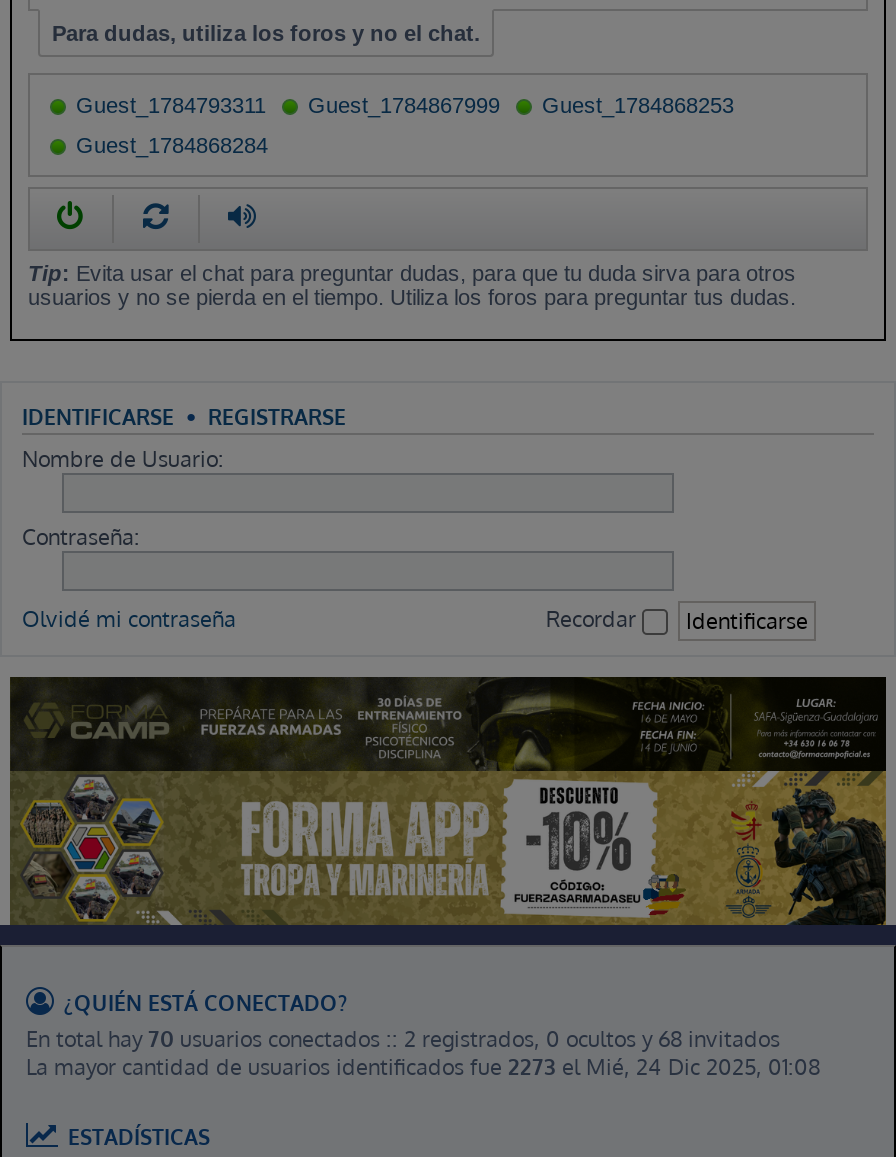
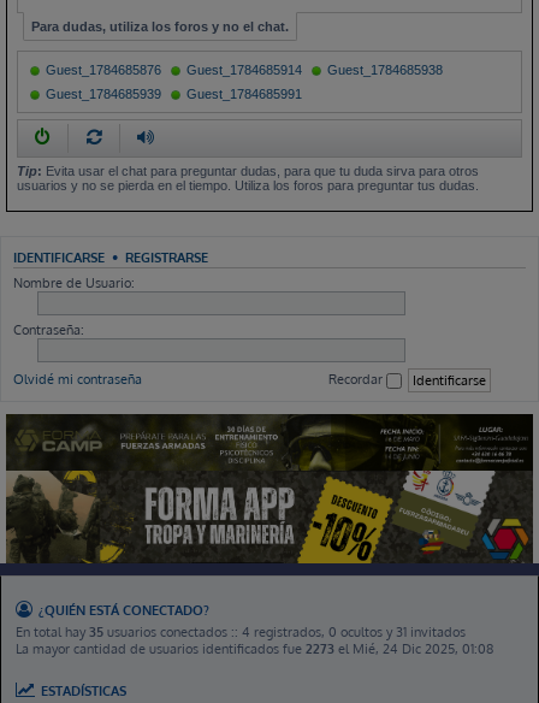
[76,93,734,117] Guest_1784793311 | Guest_1784867999 | Guest_1784868253 -> [46,62,443,77] Guest_1784685876 | Guest_1784685914 | Guest_1784685938
[76,133,268,157] Guest_1784868284 -> [46,87,302,101] Guest_1784685939 | Guest_1784685991
[8,769,888,927] [image] -> [5,469,534,563] [image]
[26,1026,780,1054] En total hay 70 usuarios conectados :: 2 registrados, 0 ocultos y 68 invitados -> [16,624,466,641] En total hay 35 usuarios conectados :: 4 registrados, 0 ocultos y 31 invitados

